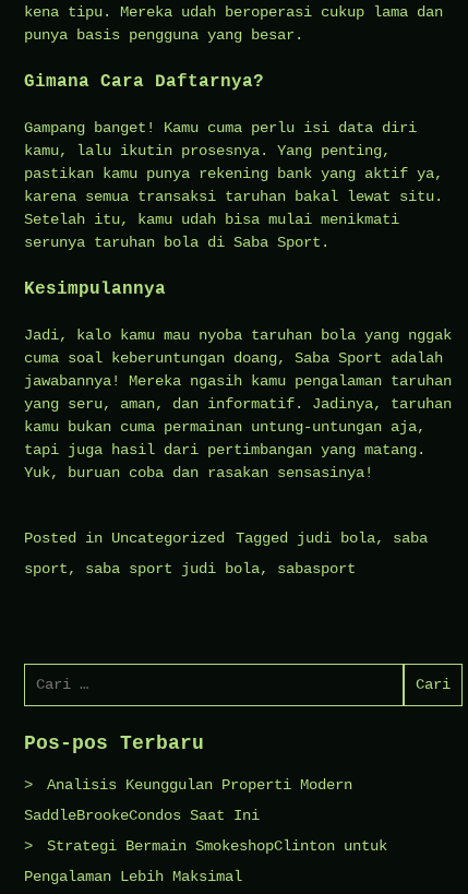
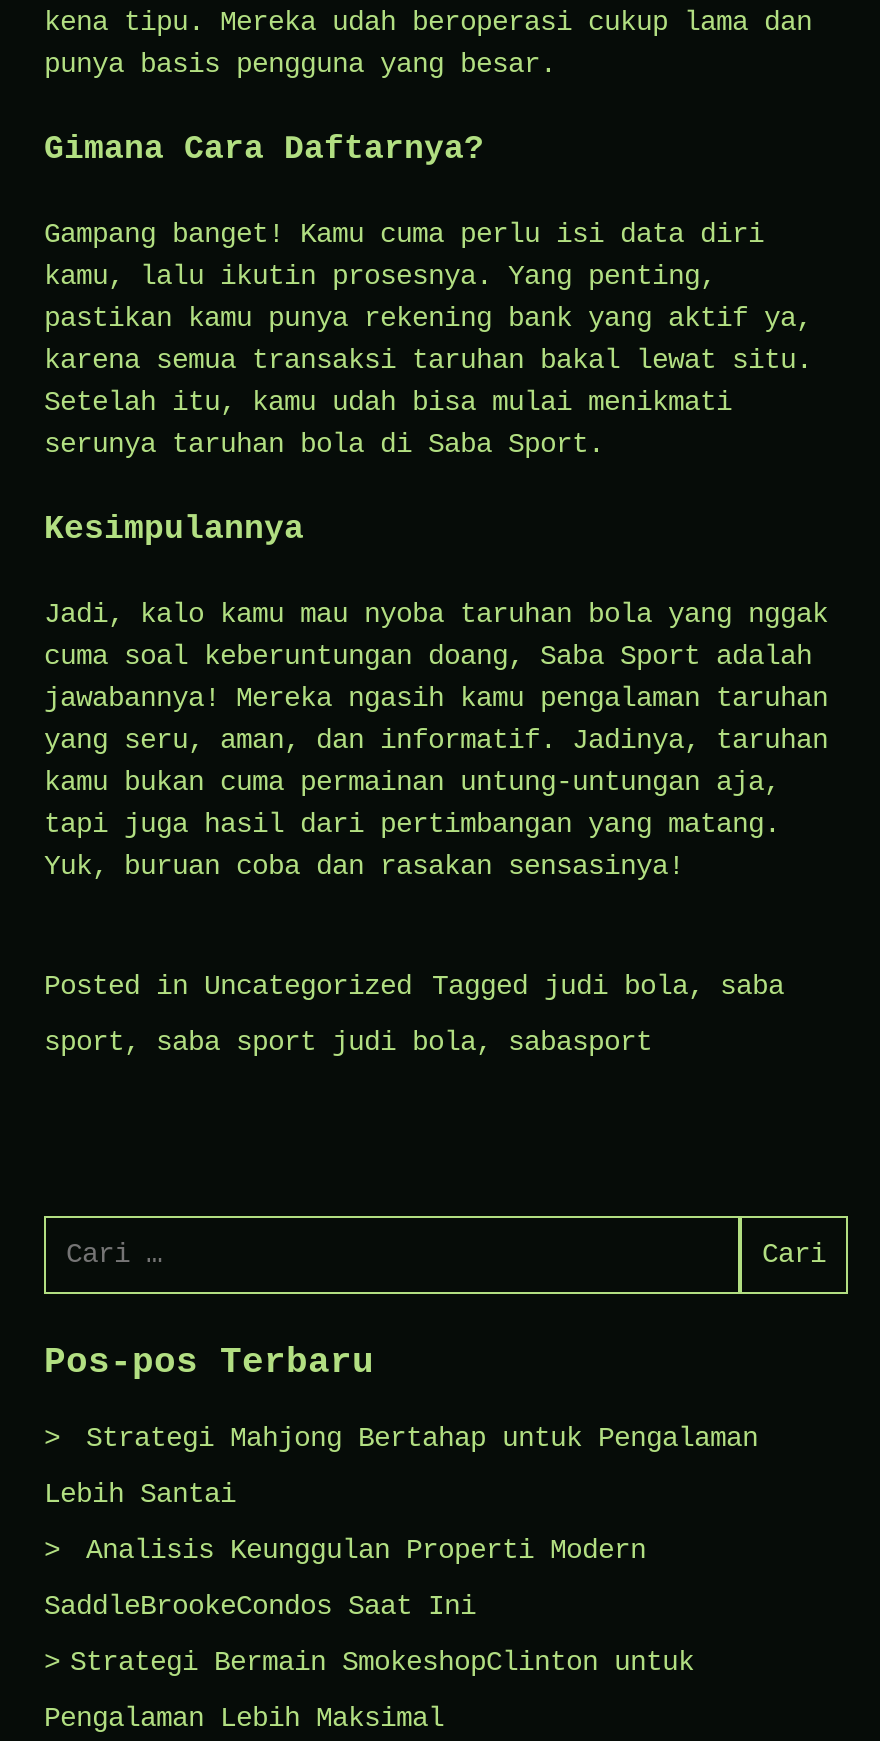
none -> [44,1421,758,1509] Strategi Mahjong Bertahap untuk Pengalaman | Lebih Santai

